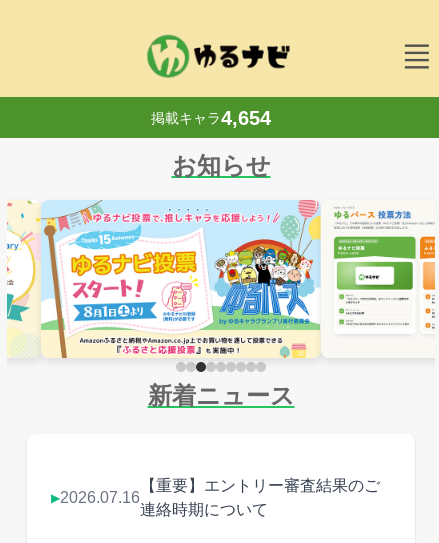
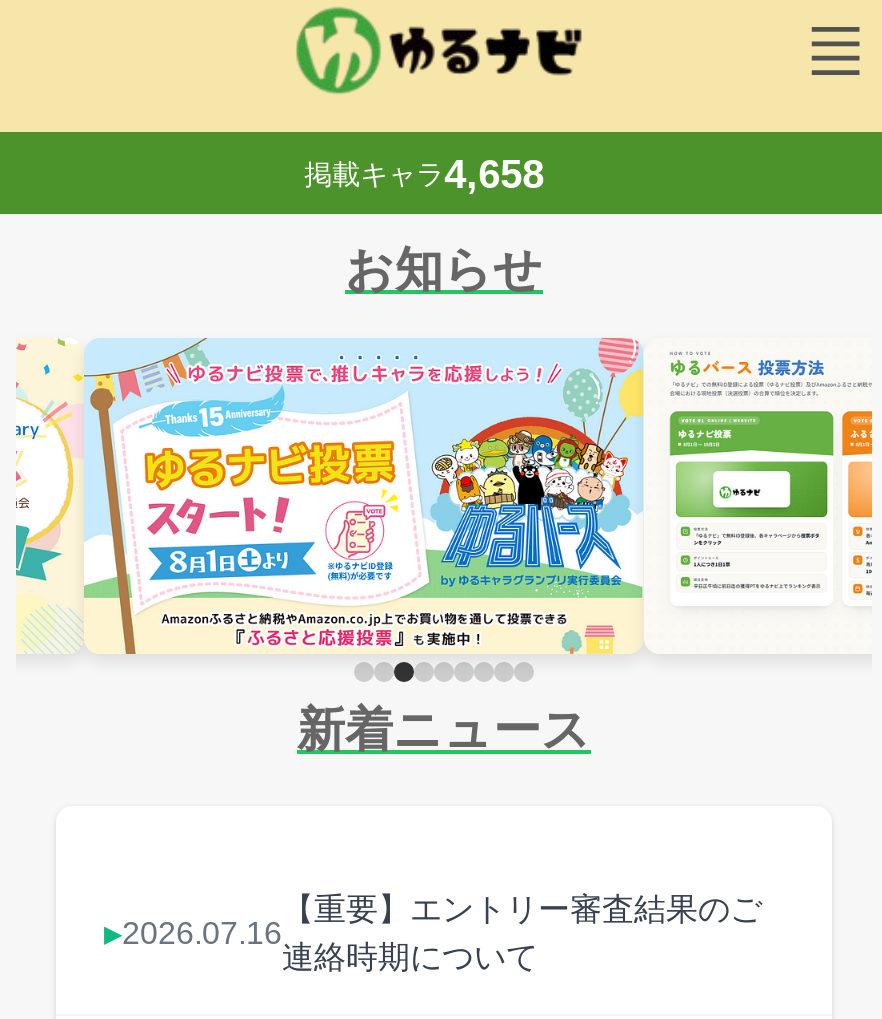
[151,106,271,128] 掲載キャラ4,654 -> [304,151,544,195] 掲載キャラ4,658

